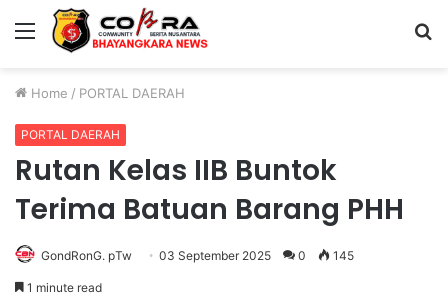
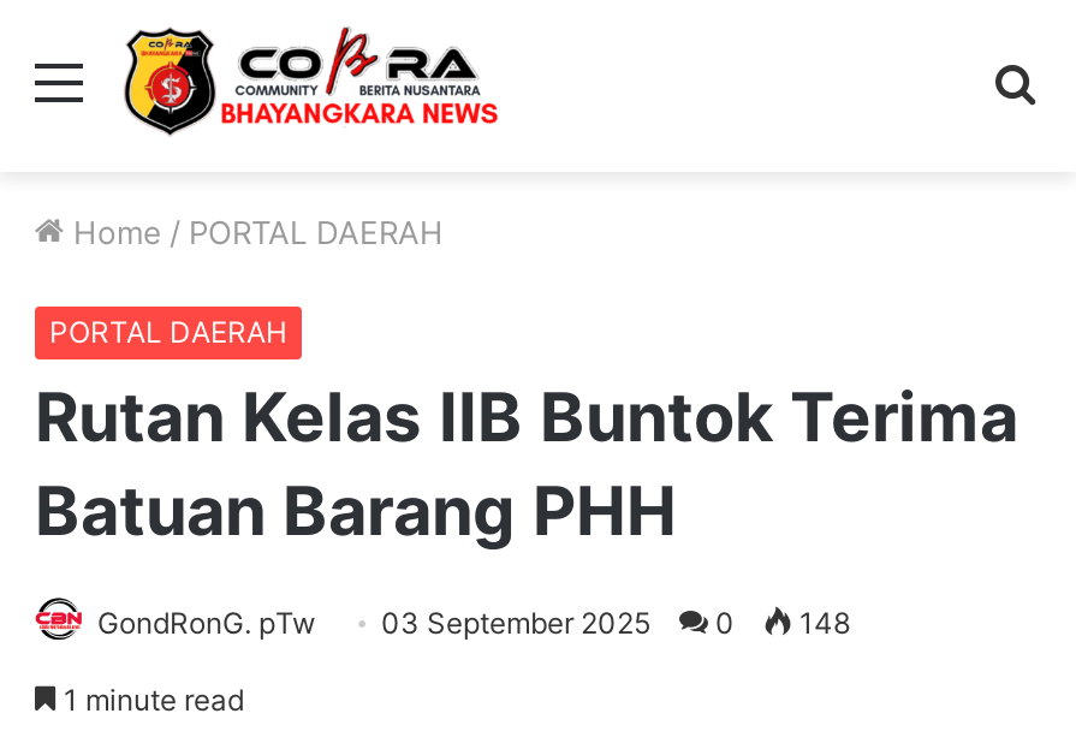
[41,248,354,263] GondRonG. pTw 03 September 2025 0 145 -> [97,604,850,641] GondRonG. pTw 03 September 2025 0 148

